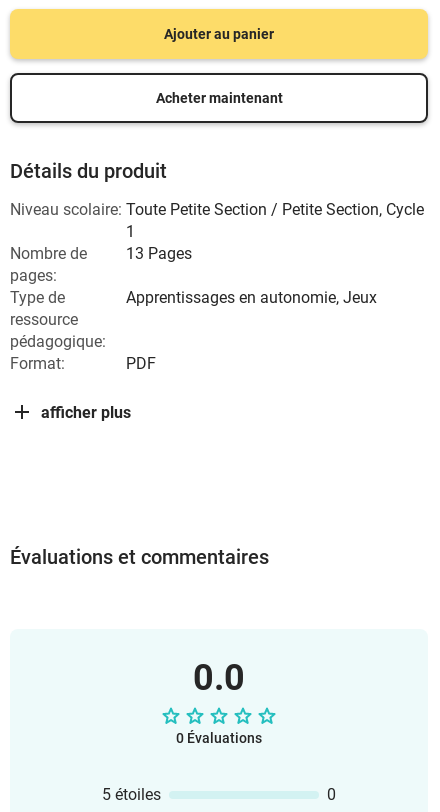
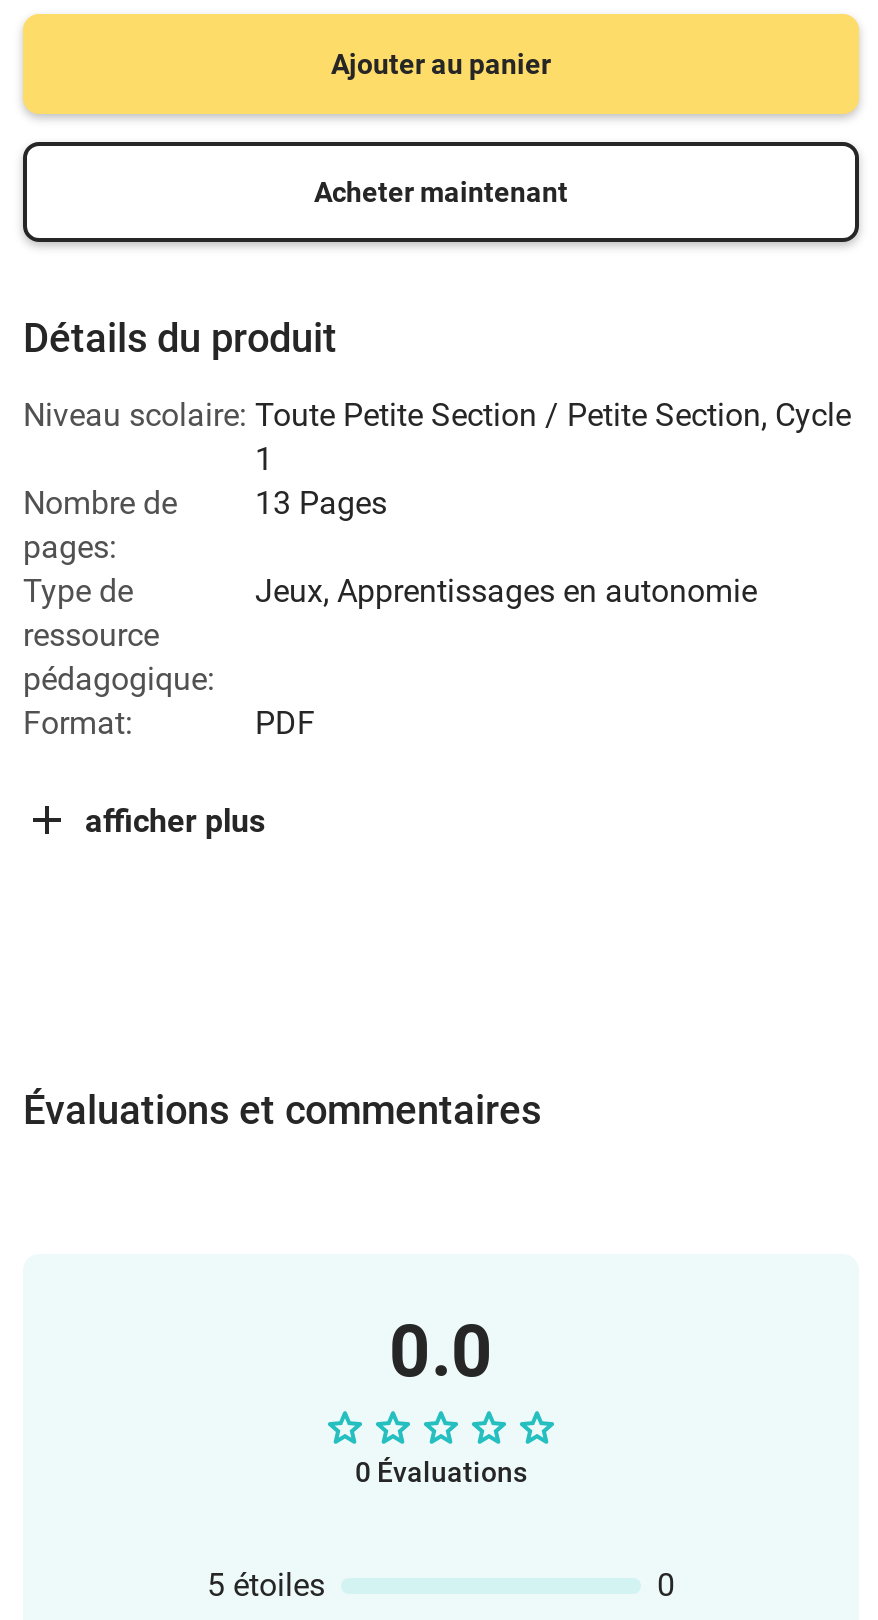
[126,288,377,307] Apprentissages en autonomie, Jeux -> [255,572,757,610] Jeux, Apprentissages en autonomie

